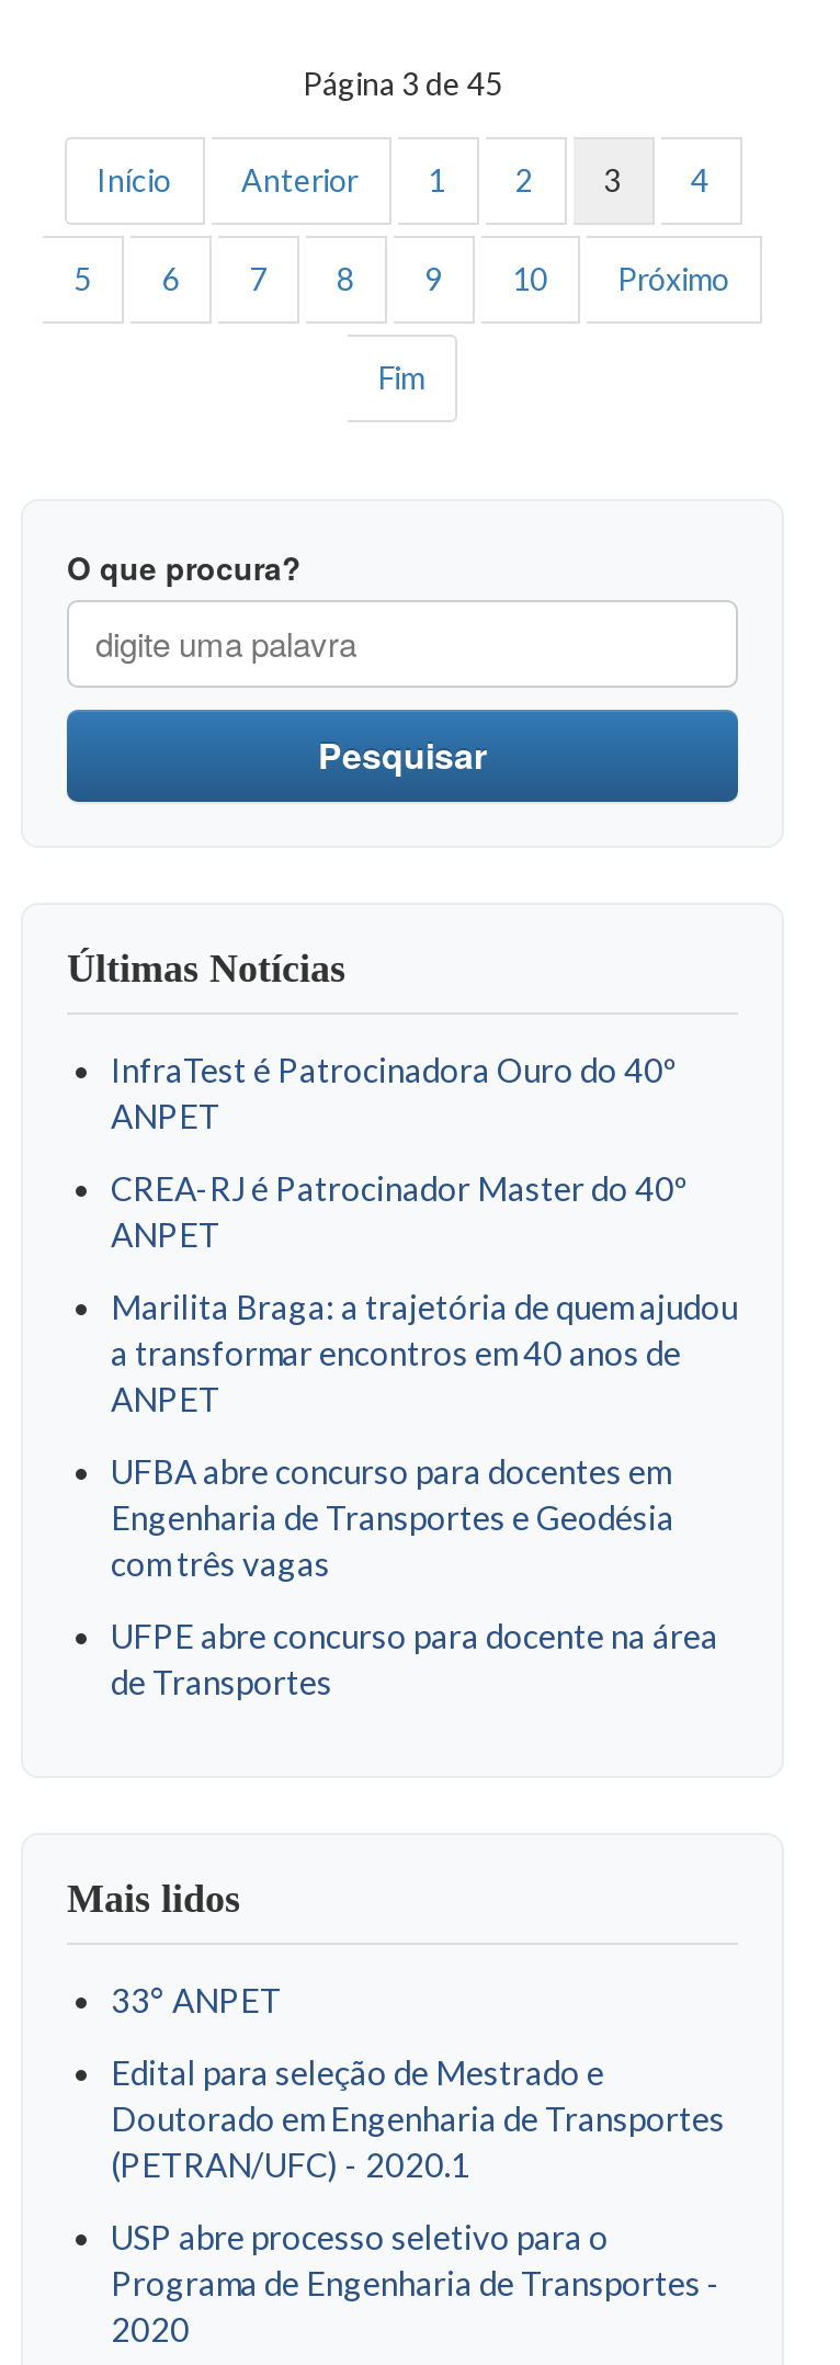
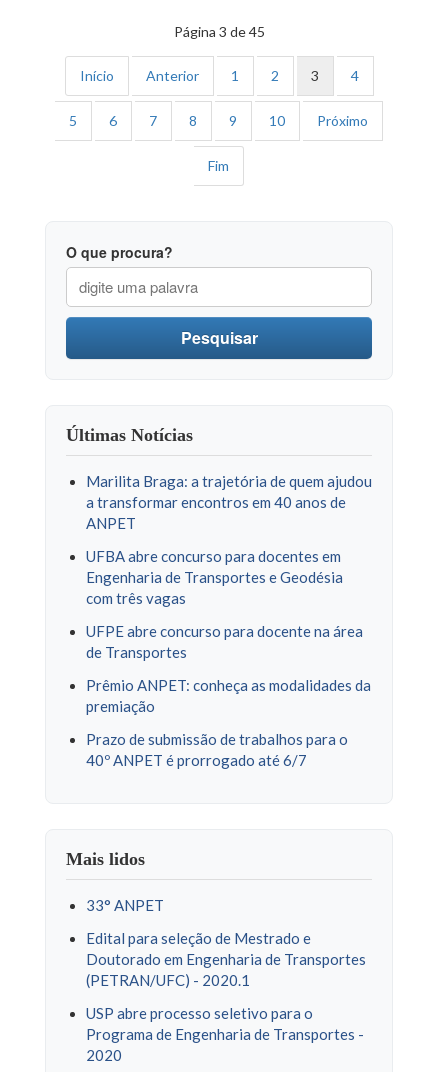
[111,1050,688,1254] InfraTest é Patrocinadora Ouro do 40º | ANPET | CREA-RJ é Patrocinador Master do 40º | ANPET -> none
moved [111,1286,738,1701] -> [86,472,372,661]: Marilita Braga: a trajetória de quem ajudou | a transformar encontros em 40 anos de | ANPET | UFBA abre concurso para docentes em | Engenharia de Transportes e Geodésia | com três vagas | UFPE abre concurso para docente na área | de Transportes
none -> [86,676,371,769] Prêmio ANPET: conheça as modalidades da | premiação | Prazo de submissão de trabalhos para o | 40º ANPET é prorrogado até 6/7

